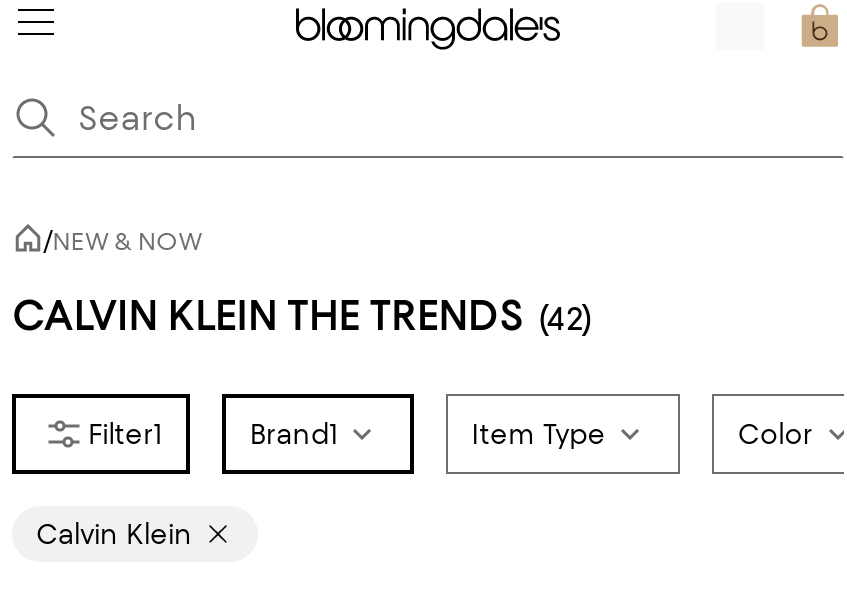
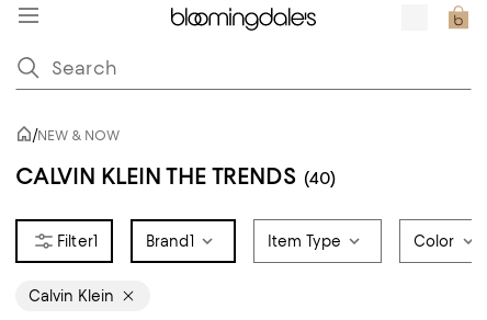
[12,290,592,340] CALVIN KLEIN THE TRENDS (42) -> [15,162,336,190] CALVIN KLEIN THE TRENDS (40)

